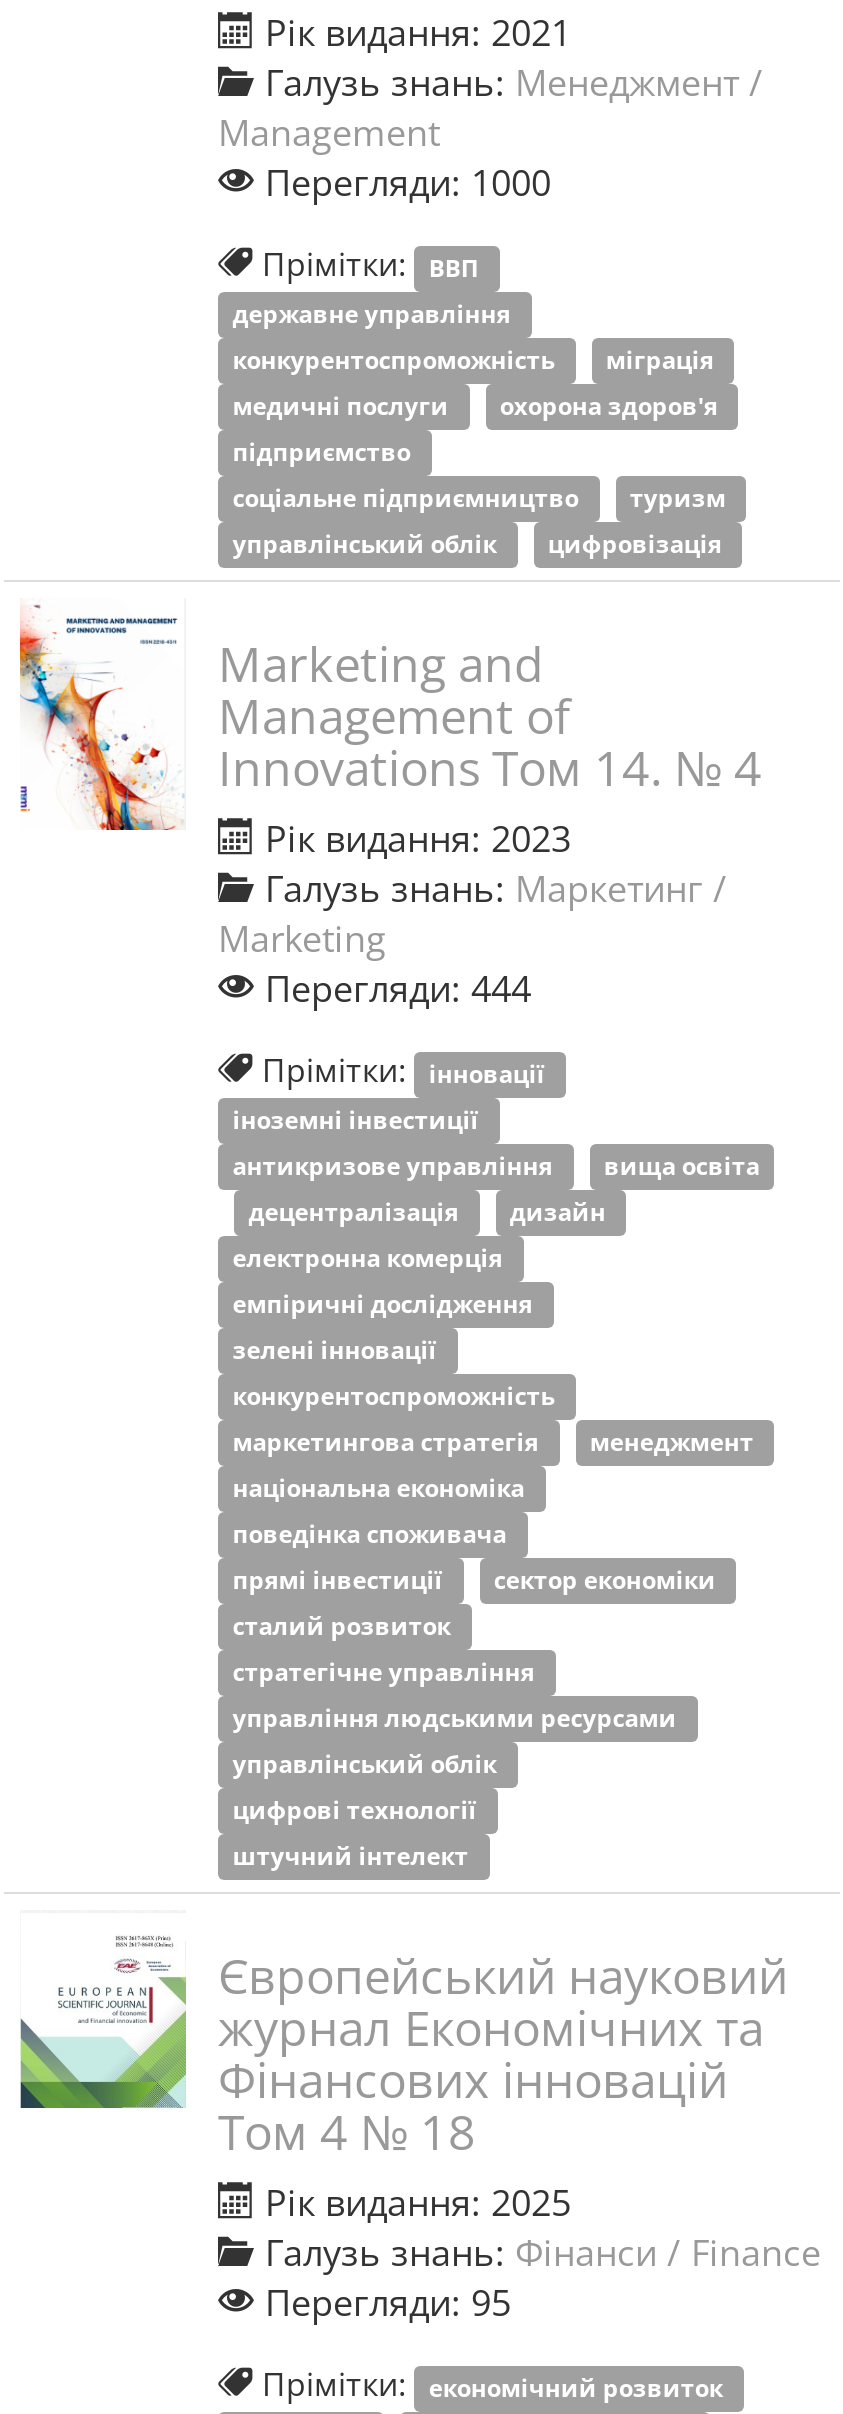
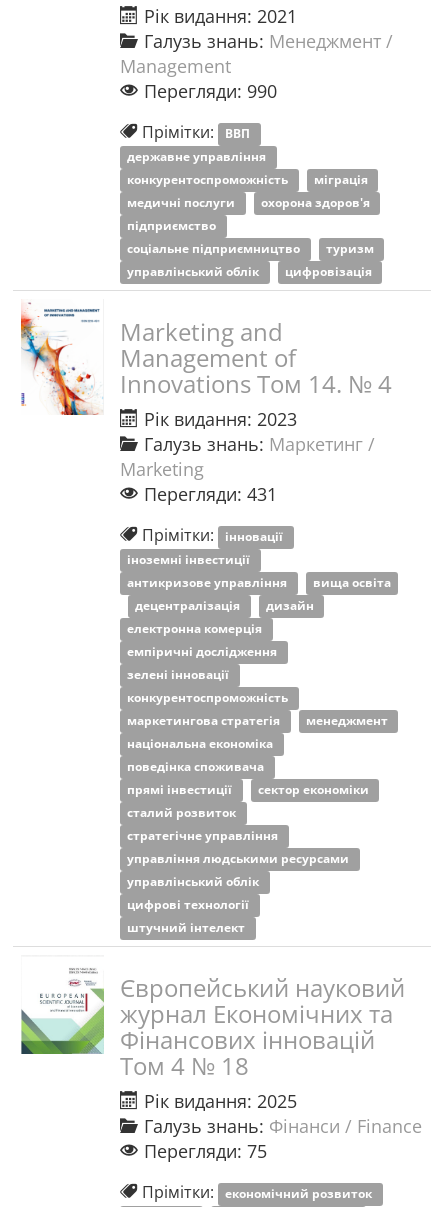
[255,158,551,206] Перегляди: 1000 -> [138,79,276,103] Перегляди: 990
[255,964,531,1012] Перегляди: 444 -> [138,482,276,506] Перегляди: 431
[255,2278,511,2326] Перегляди: 95 -> [138,1139,266,1163] Перегляди: 75

